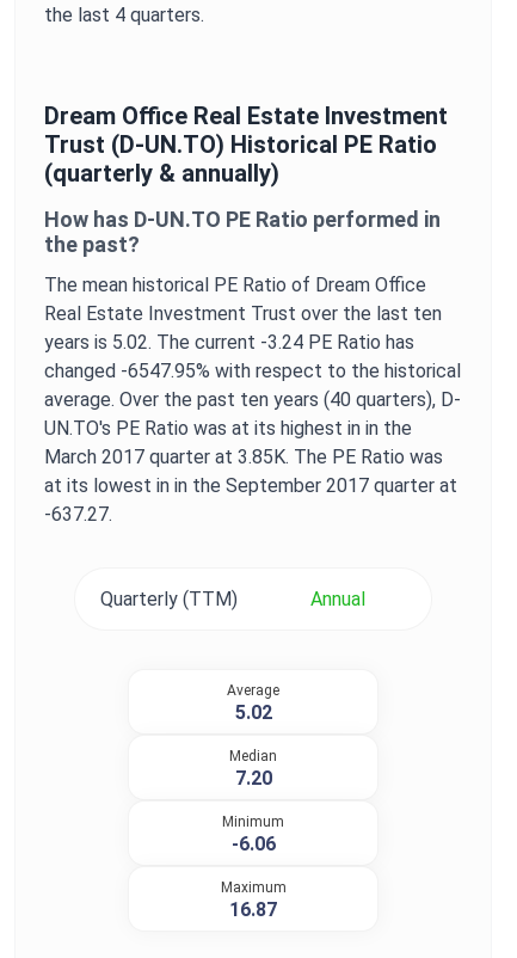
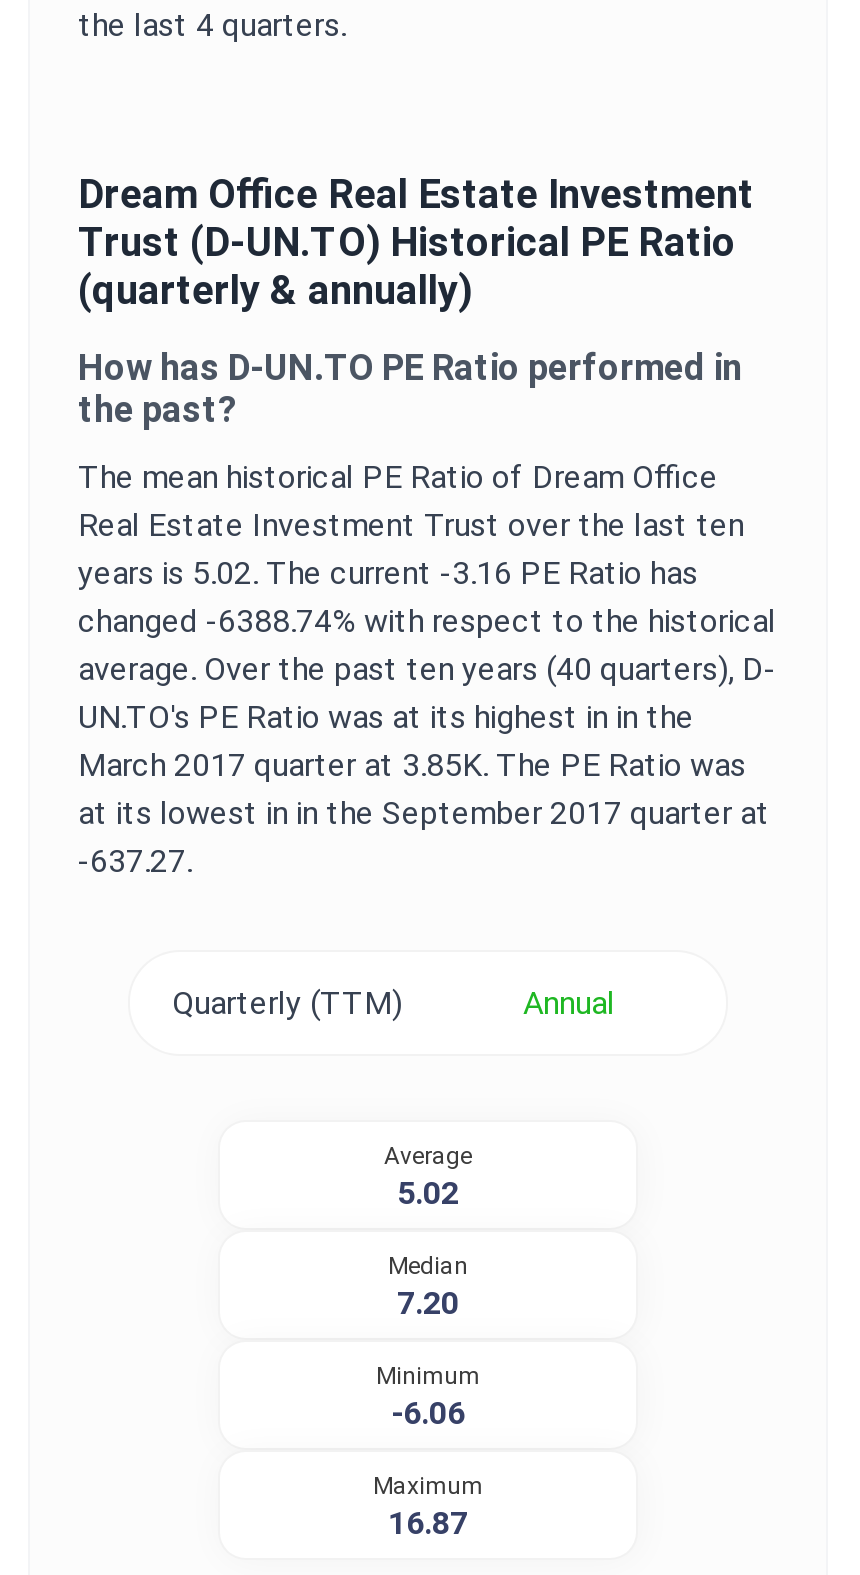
[44,331,414,354] years is 5.02. The current -3.24 PE Ratio has -> [78,554,698,592] years is 5.02. The current -3.16 PE Ratio has
[44,360,461,382] changed -6547.95% with respect to the historical -> [78,602,776,640] changed -6388.74% with respect to the historical

